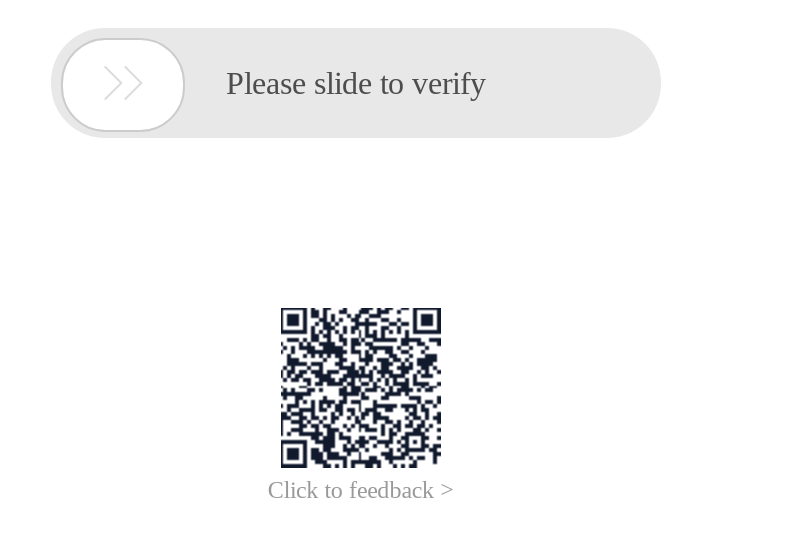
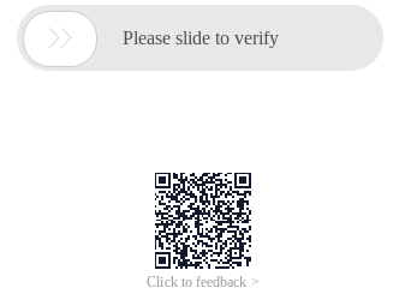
[283,316,443,470] [image] -> [155,178,251,270] [image]

